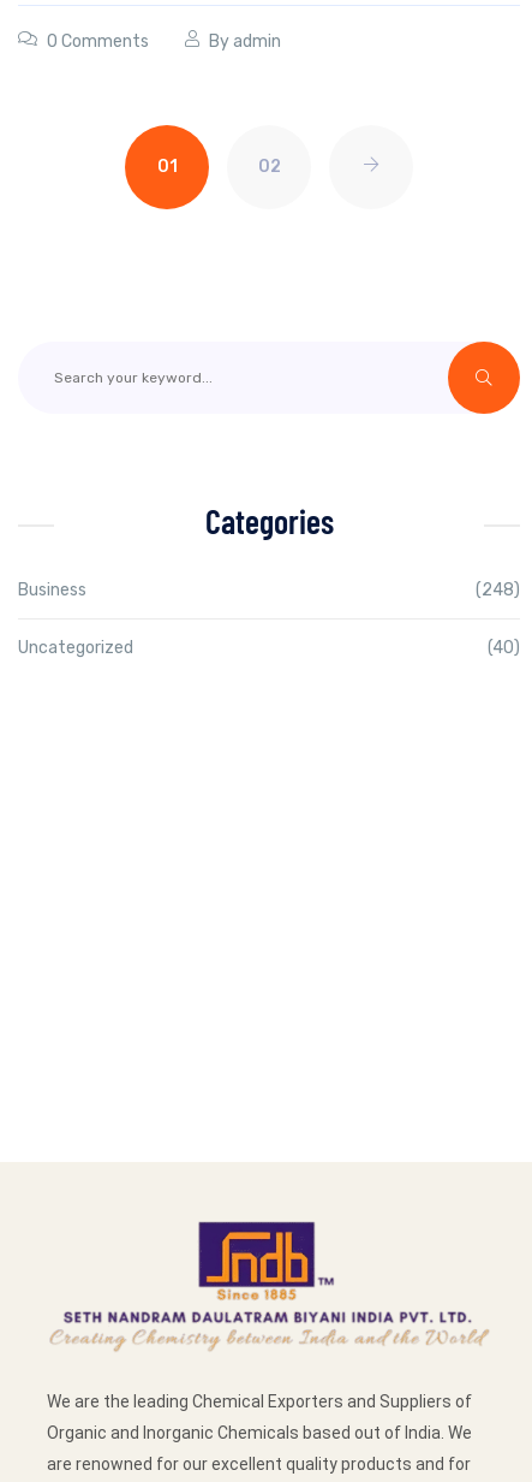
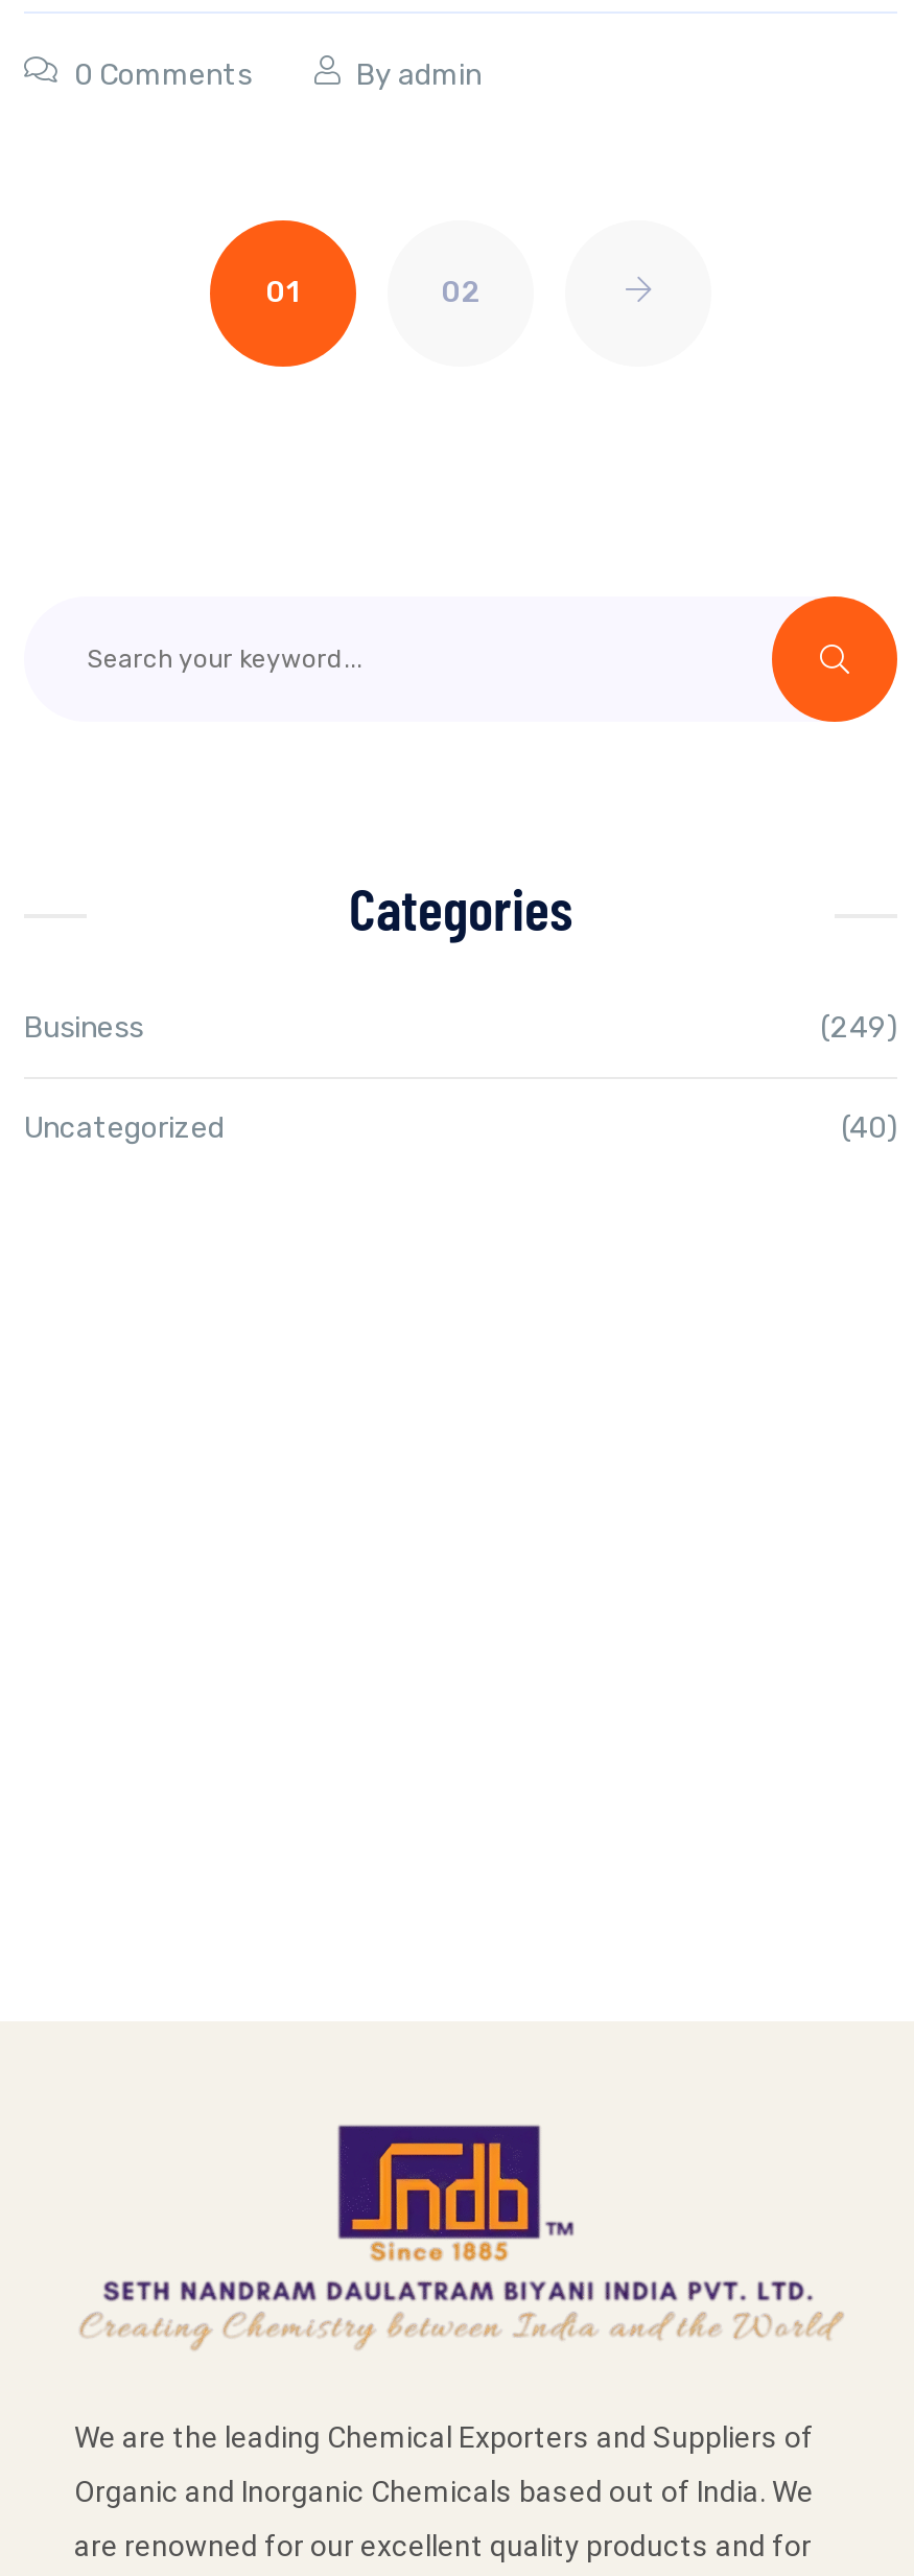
[476,580,520,601] (248) -> [820,1011,897,1046] (249)

